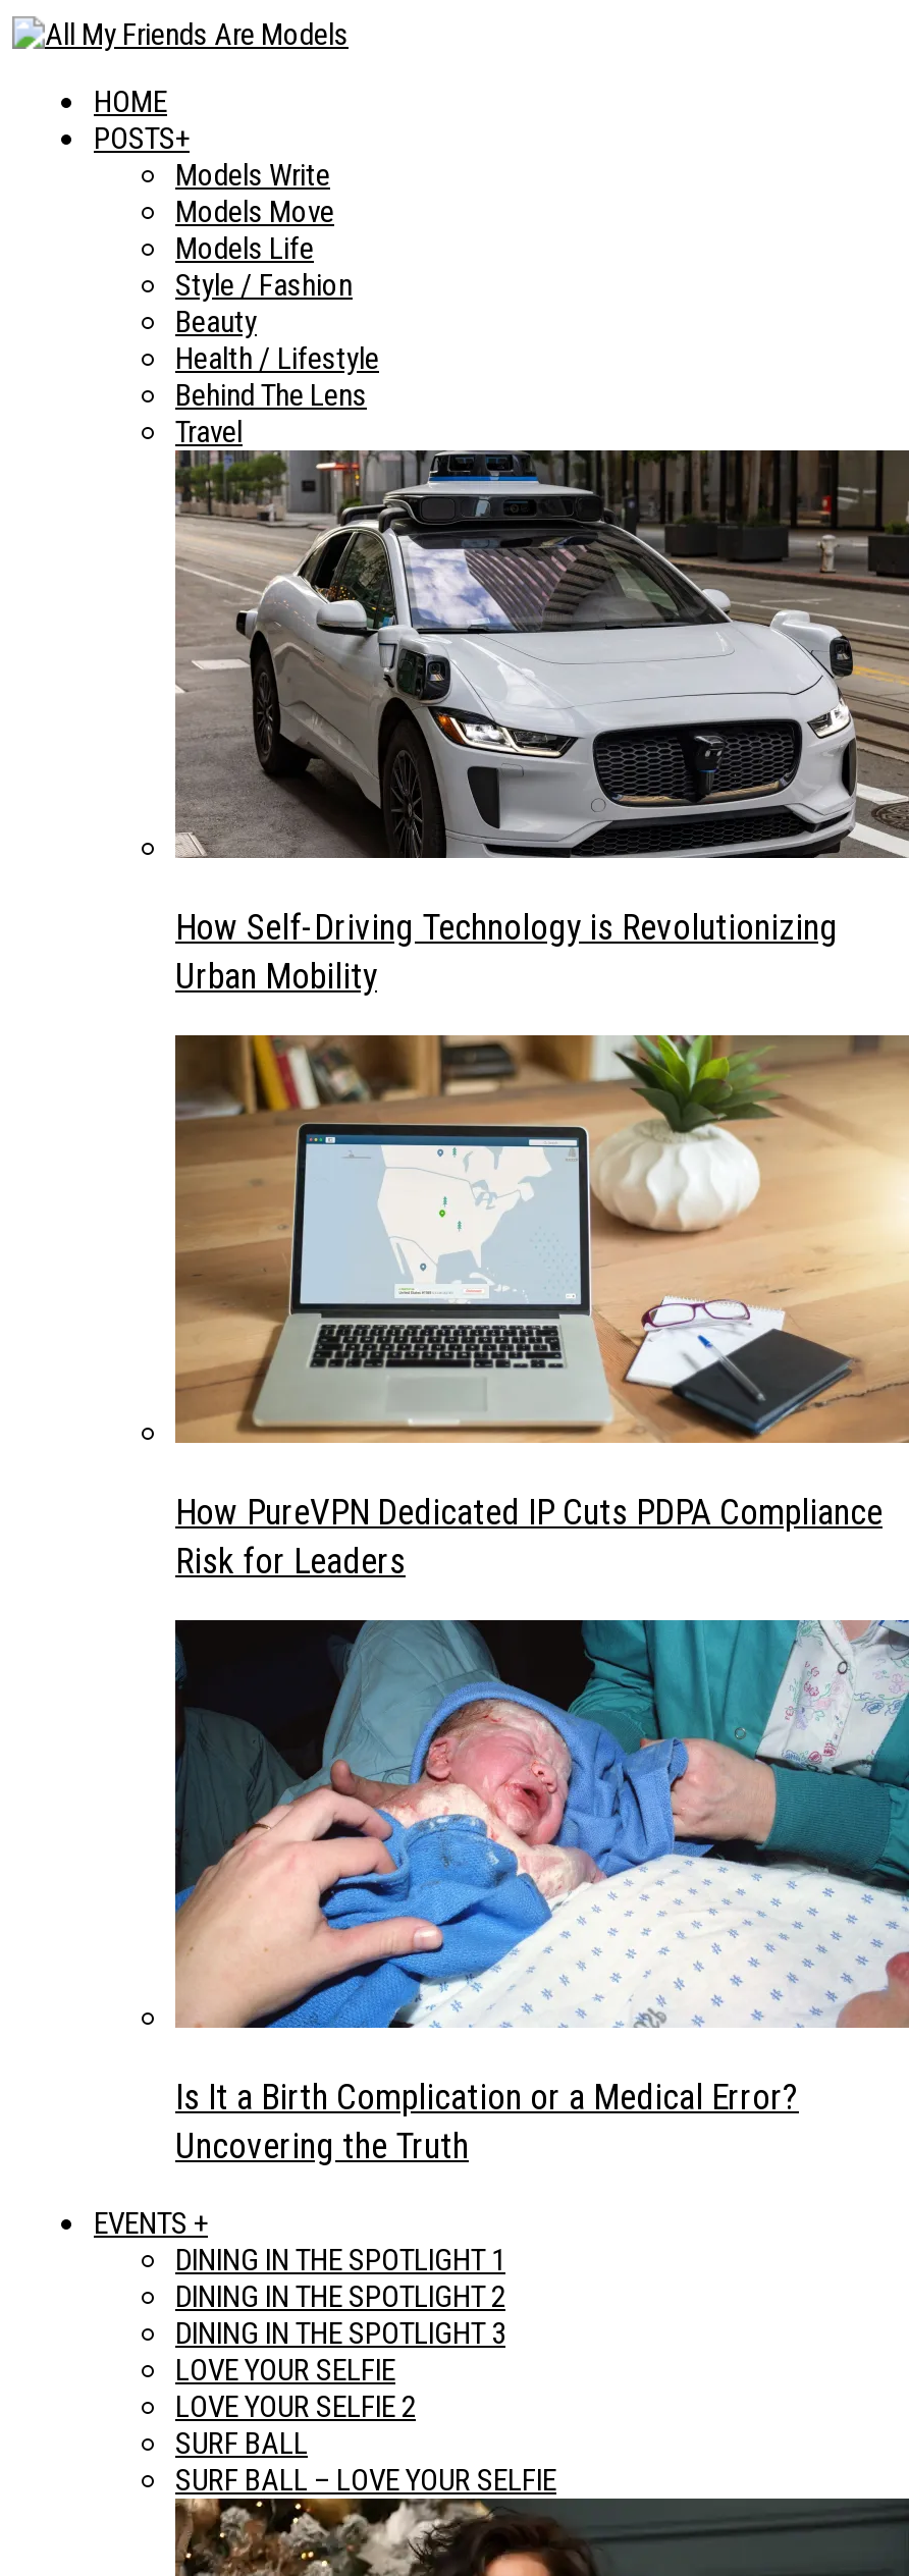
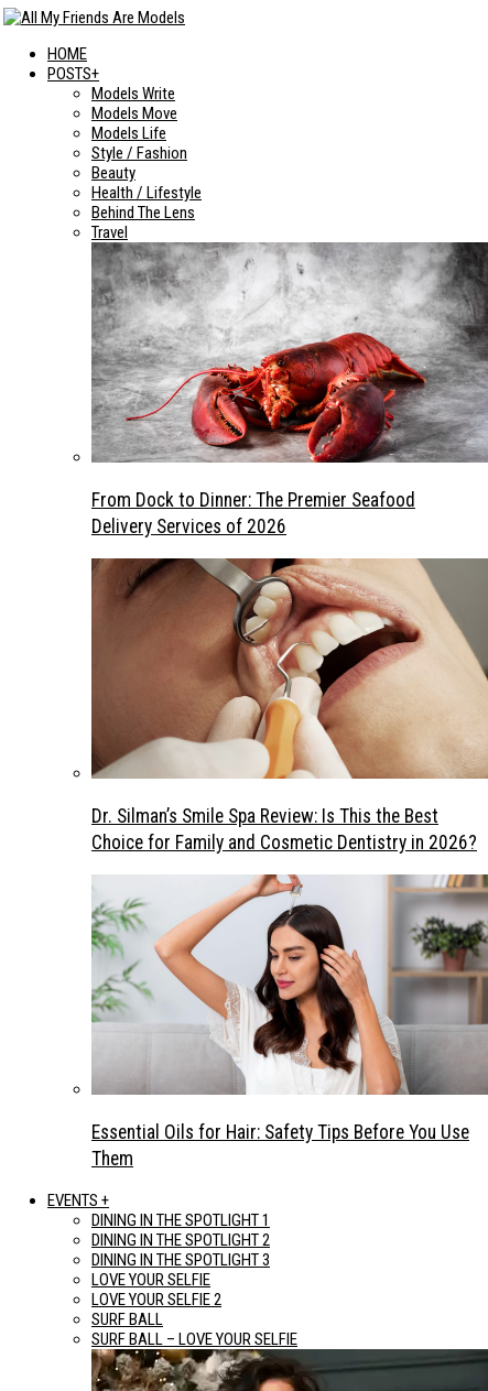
[175,450,903,996] [image] | How Self-Driving Technology is Revolutionizing | Urban Mobility -> [91,242,485,537] [image] | From Dock to Dinner: The Premier Seafood | Delivery Services of 2026
[173,1033,903,1581] [image] | How PureVPN Dedicated IP Cuts PDPA Compliance | Risk for Leaders -> [90,557,485,853] [image] | Dr. Silman’s Smile Spa Review: Is This the Best | Choice for Family and Cosmetic Dentistry in 2026?
[173,1618,903,2166] [image] | Is It a Birth Complication or a Medical Error? | Uncovering the Truth -> [90,873,485,1169] [image] | Essential Oils for Hair: Safety Tips Before You Use | Them

